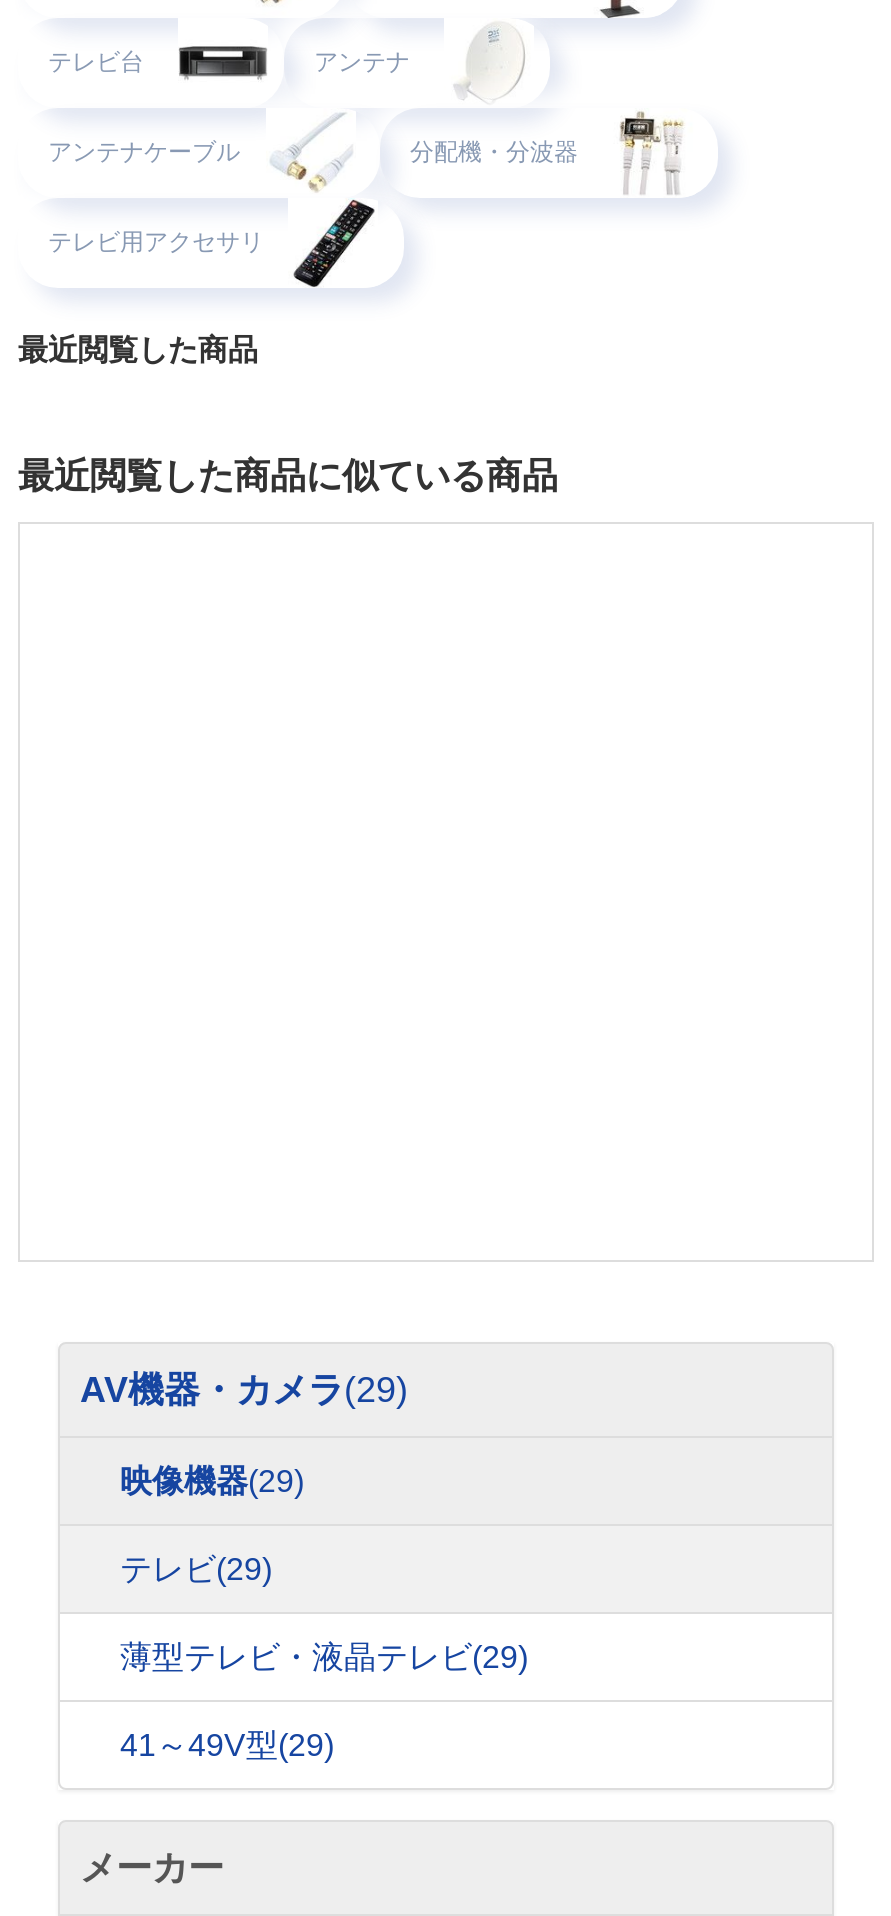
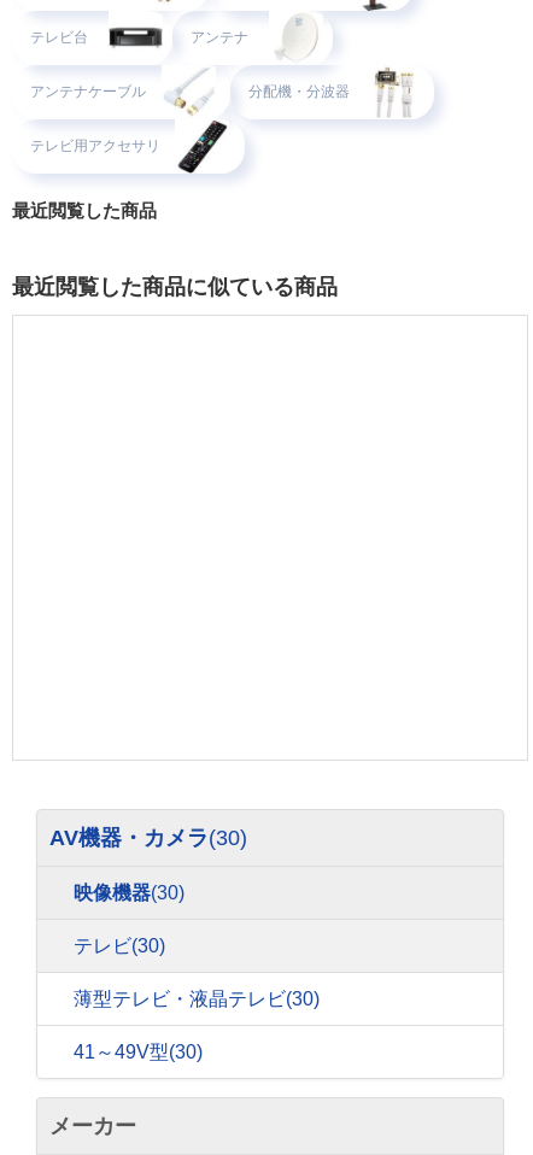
[80,1370,408,1410] AV機器・カメラ(29) -> [49,826,247,850] AV機器・カメラ(30)
[120,1464,304,1498] 映像機器(29) -> [74,883,184,903] 映像機器(30)
[120,1552,272,1586] テレビ(29) -> [74,936,165,956] テレビ(30)
[120,1640,528,1674] 薄型テレビ・液晶テレビ(29) -> [74,989,320,1009] 薄型テレビ・液晶テレビ(30)
[120,1728,334,1762] 41～49V型(29) -> [74,1042,203,1062] 41～49V型(30)

